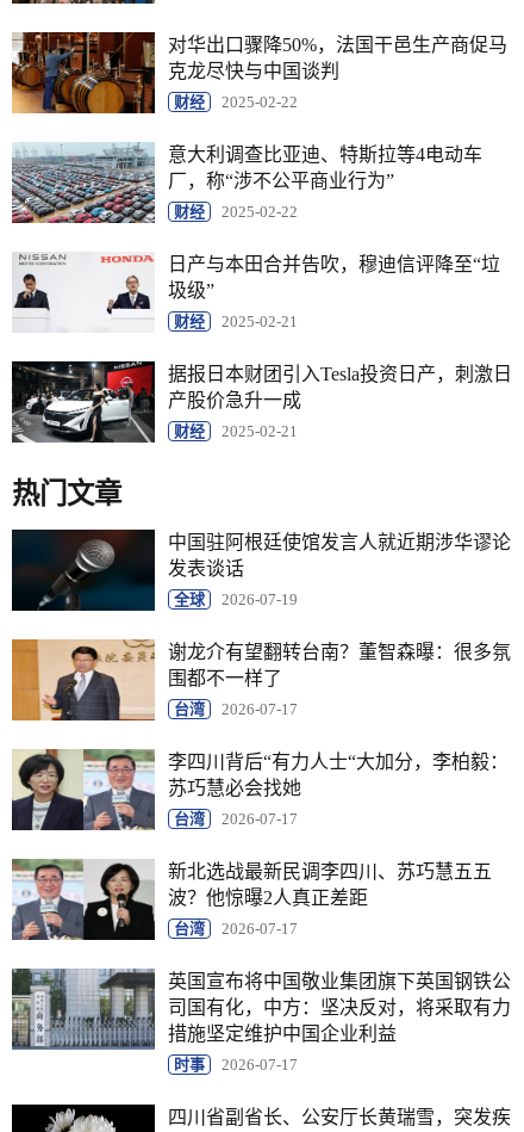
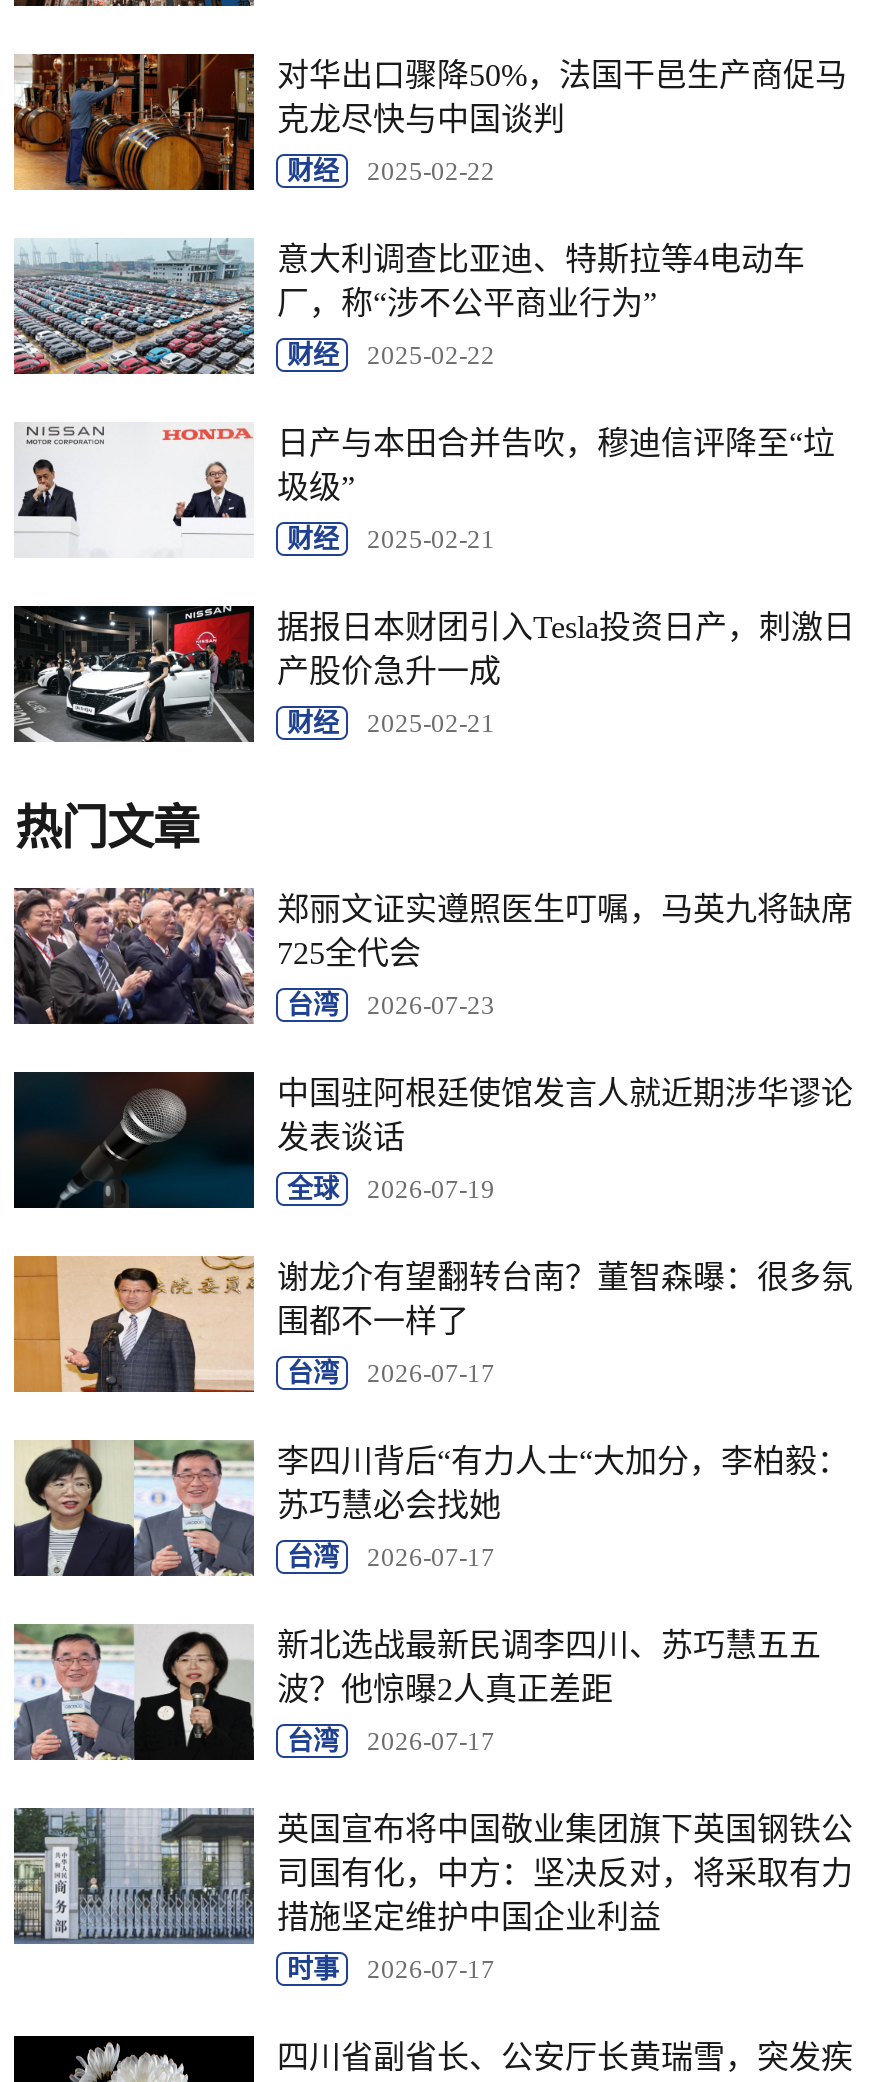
none -> [12,886,853,1026] [image] | 郑丽文证实遵照医生叮嘱，马英九将缺席 | 725全代会 | 台湾 | 2026-07-23

